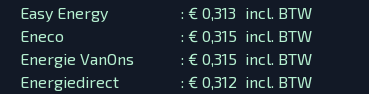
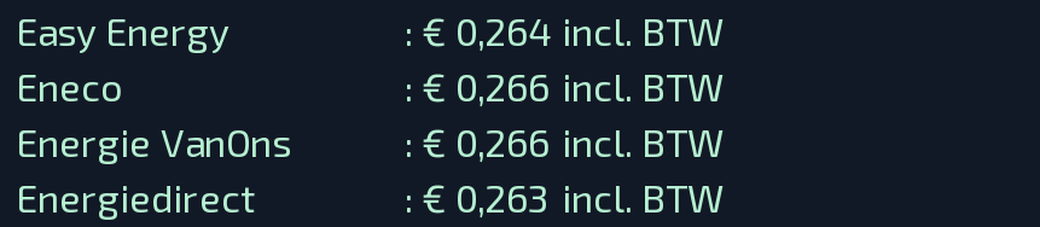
[181,3,312,22] : € 0,313 incl. BTW -> [405,6,724,52] : € 0,264 incl. BTW
[181,26,312,45] : € 0,315 incl. BTW -> [405,62,724,108] : € 0,266 incl. BTW
[181,49,312,68] : € 0,315 incl. BTW -> [405,117,724,163] : € 0,266 incl. BTW
[181,72,312,91] : € 0,312 incl. BTW -> [405,173,724,219] : € 0,263 incl. BTW

